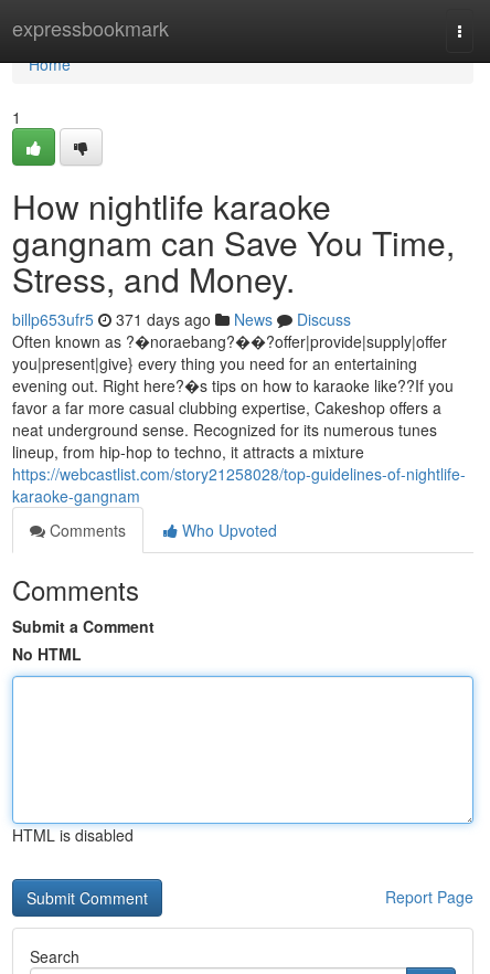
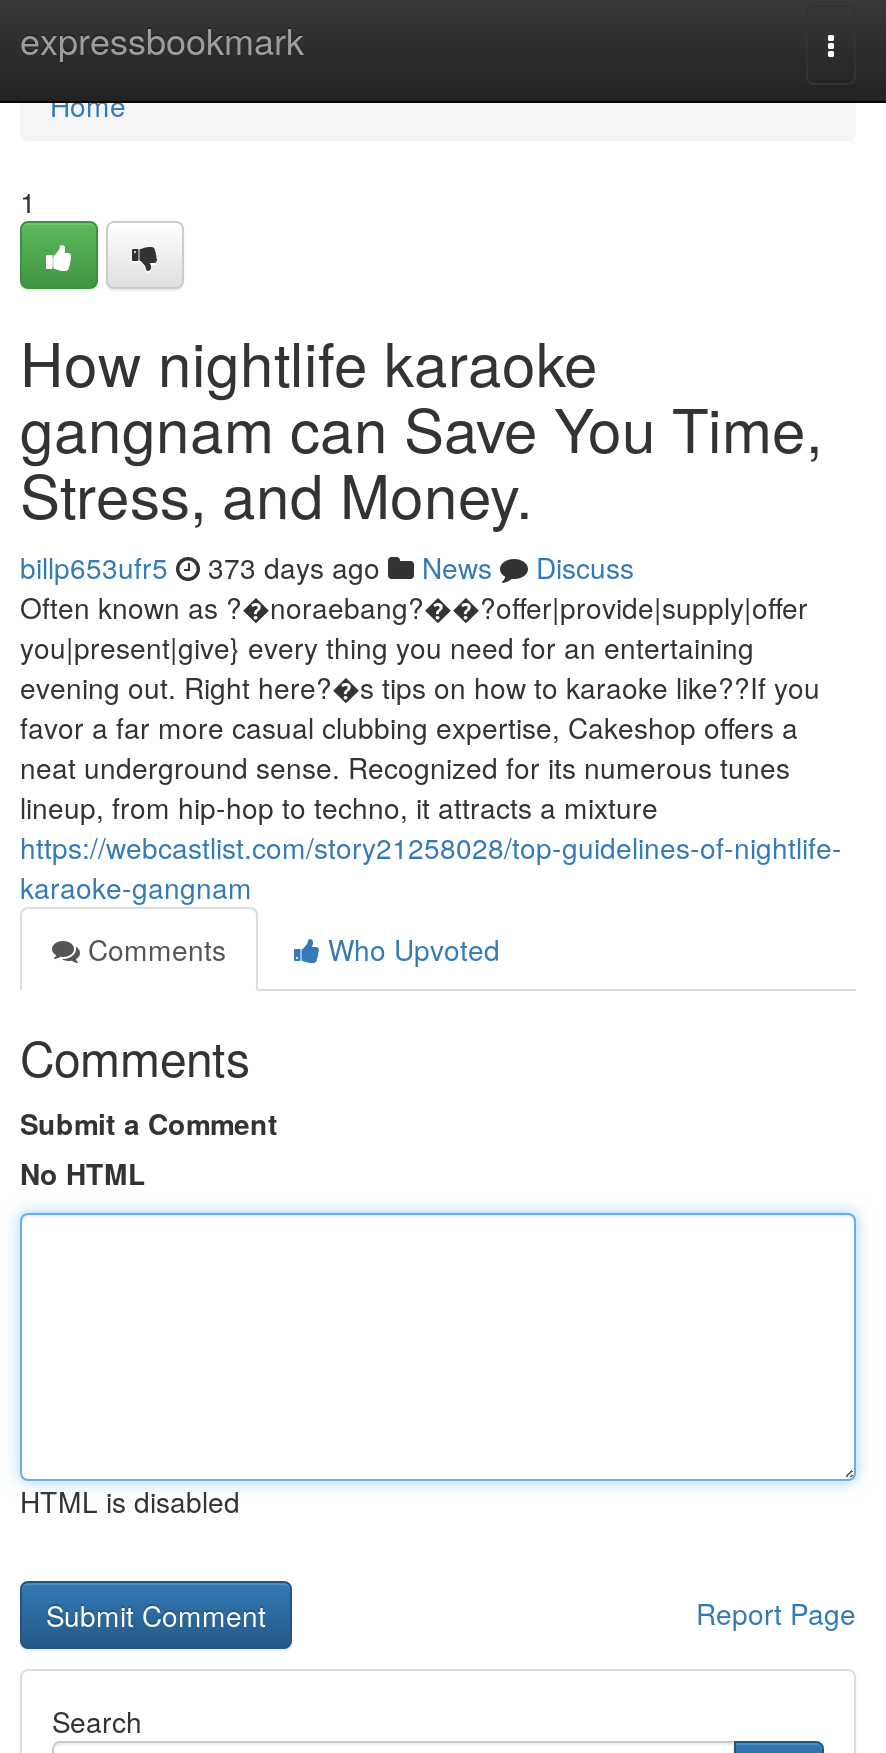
[12,308,351,330] billp653ufr5 371 days ago News Discuss -> [20,547,634,587] billp653ufr5 373 days ago News Discuss

